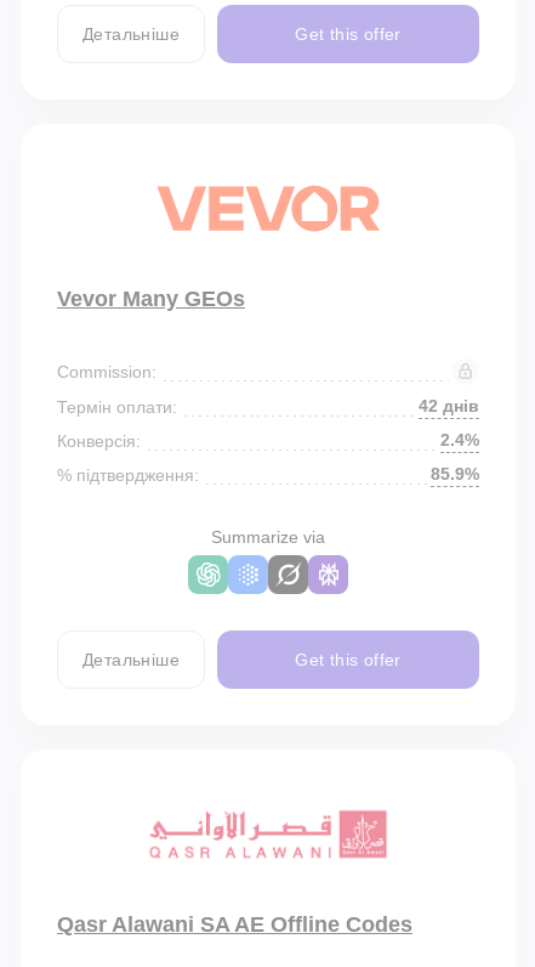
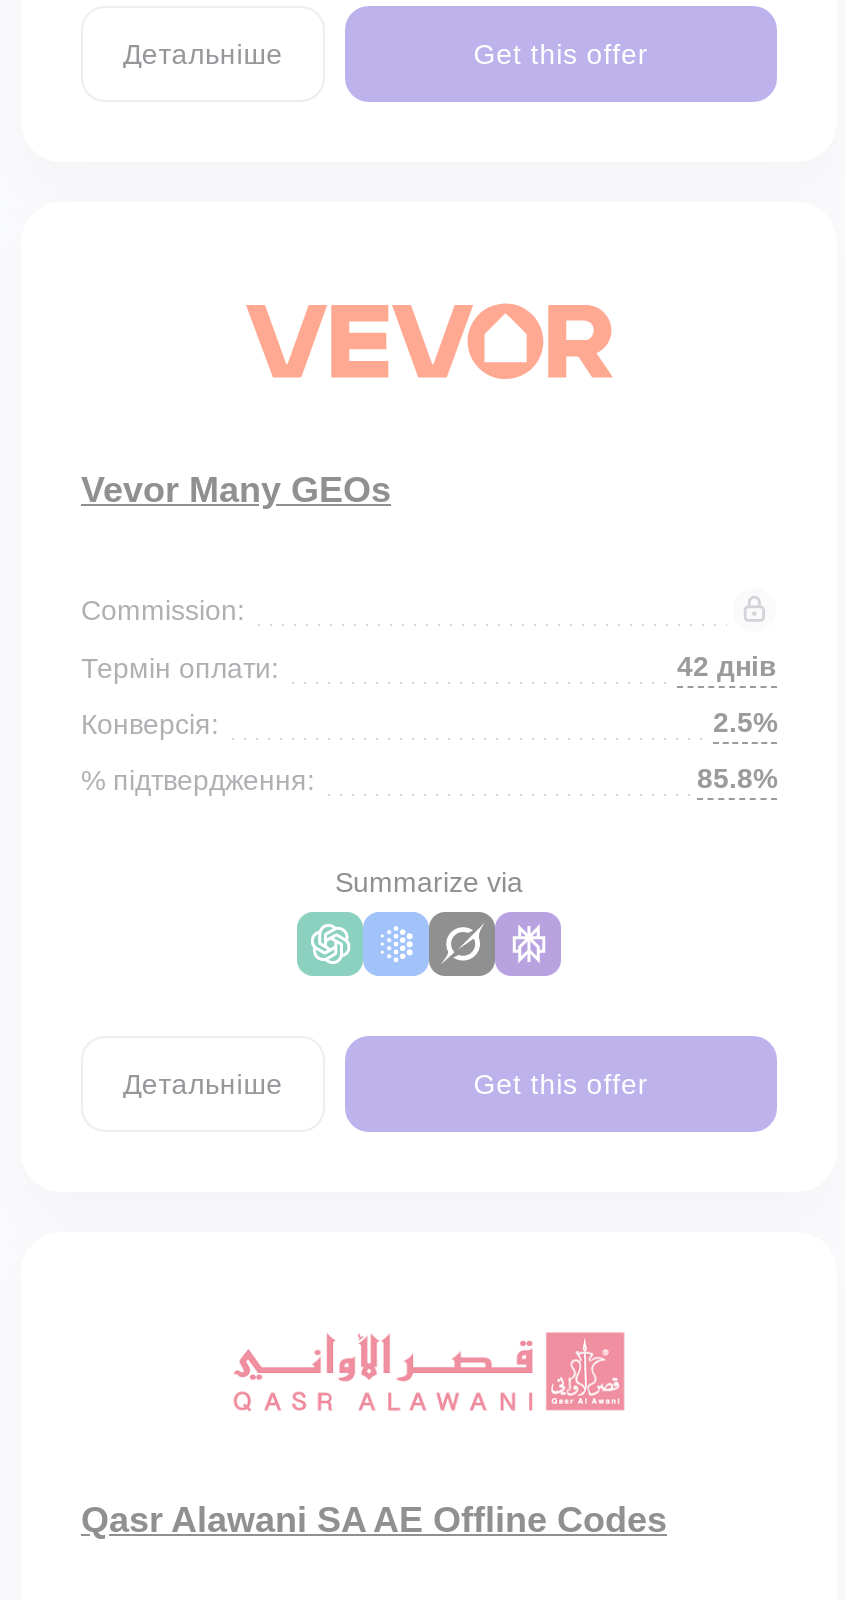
[440,430,479,449] 2.4% -> [713,706,777,738] 2.5%
[431,464,479,483] 85.9% -> [697,762,777,794] 85.8%

